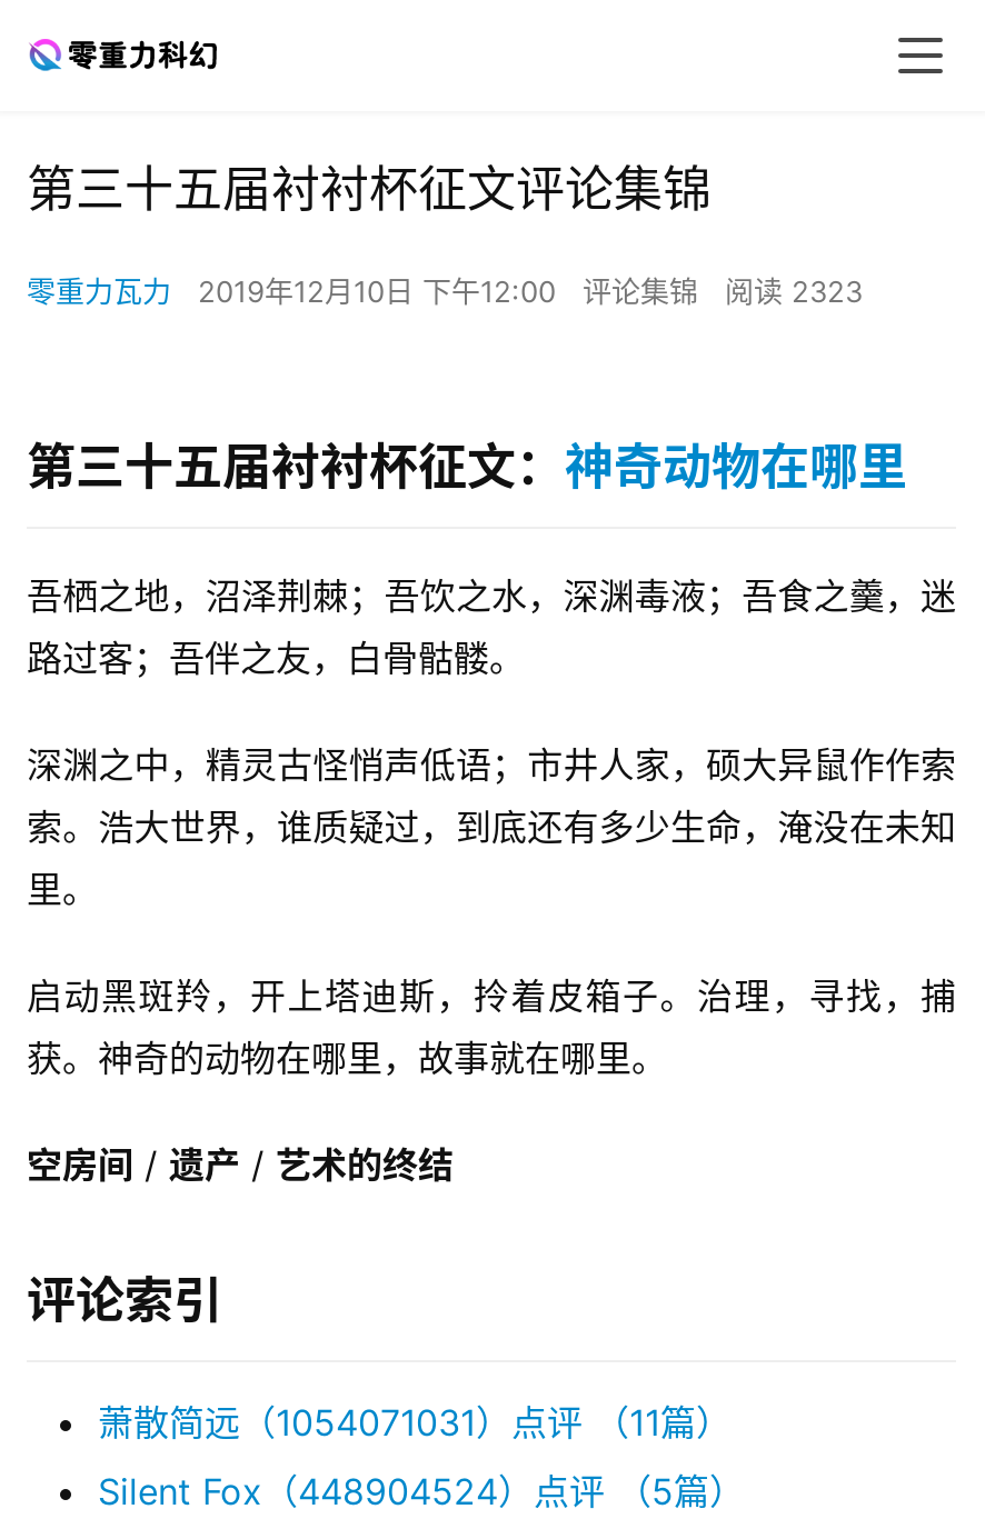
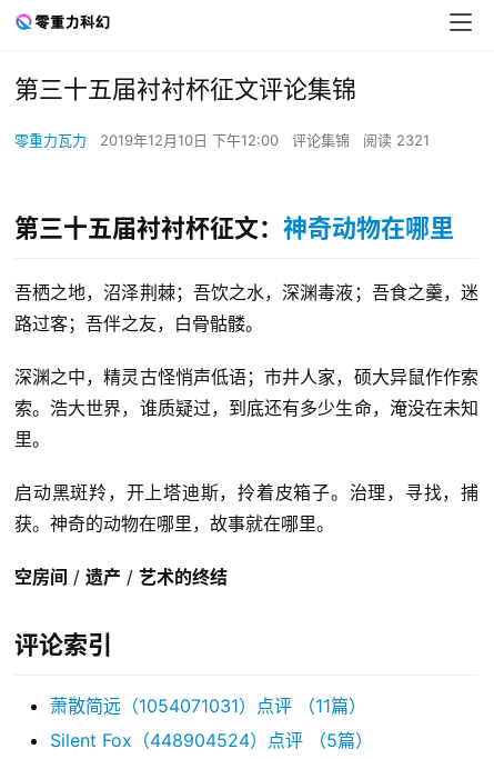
[27,273,863,309] 零重力瓦力 2019年12月10日 下午12:00 评论集锦 阅读 2323 -> [14,131,430,149] 零重力瓦力 2019年12月10日 下午12:00 评论集锦 阅读 2321

